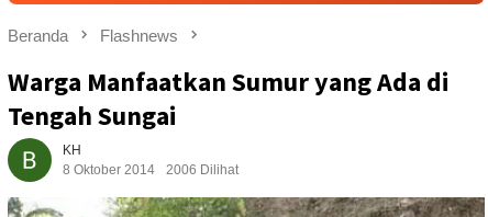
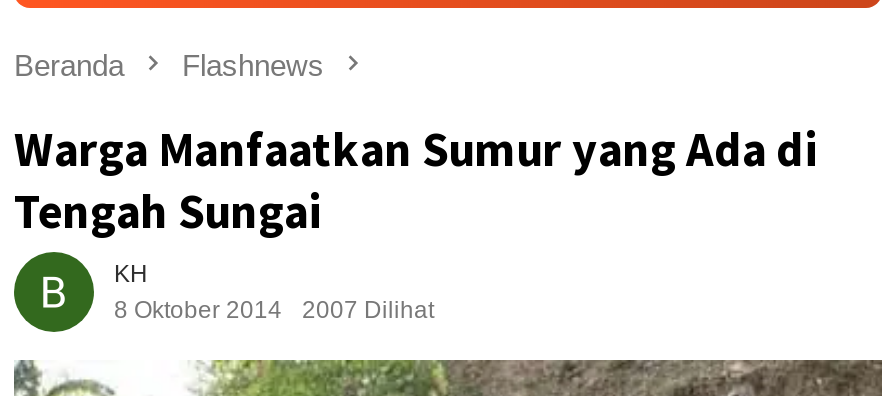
[63,162,239,178] 8 Oktober 2014 2006 Dilihat -> [114,296,434,324] 8 Oktober 2014 2007 Dilihat

